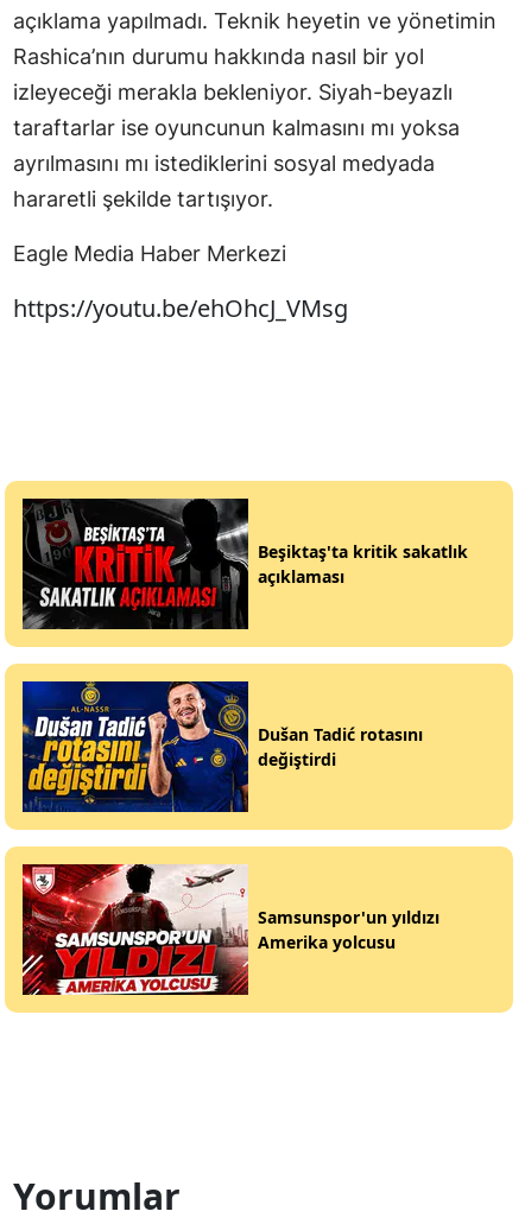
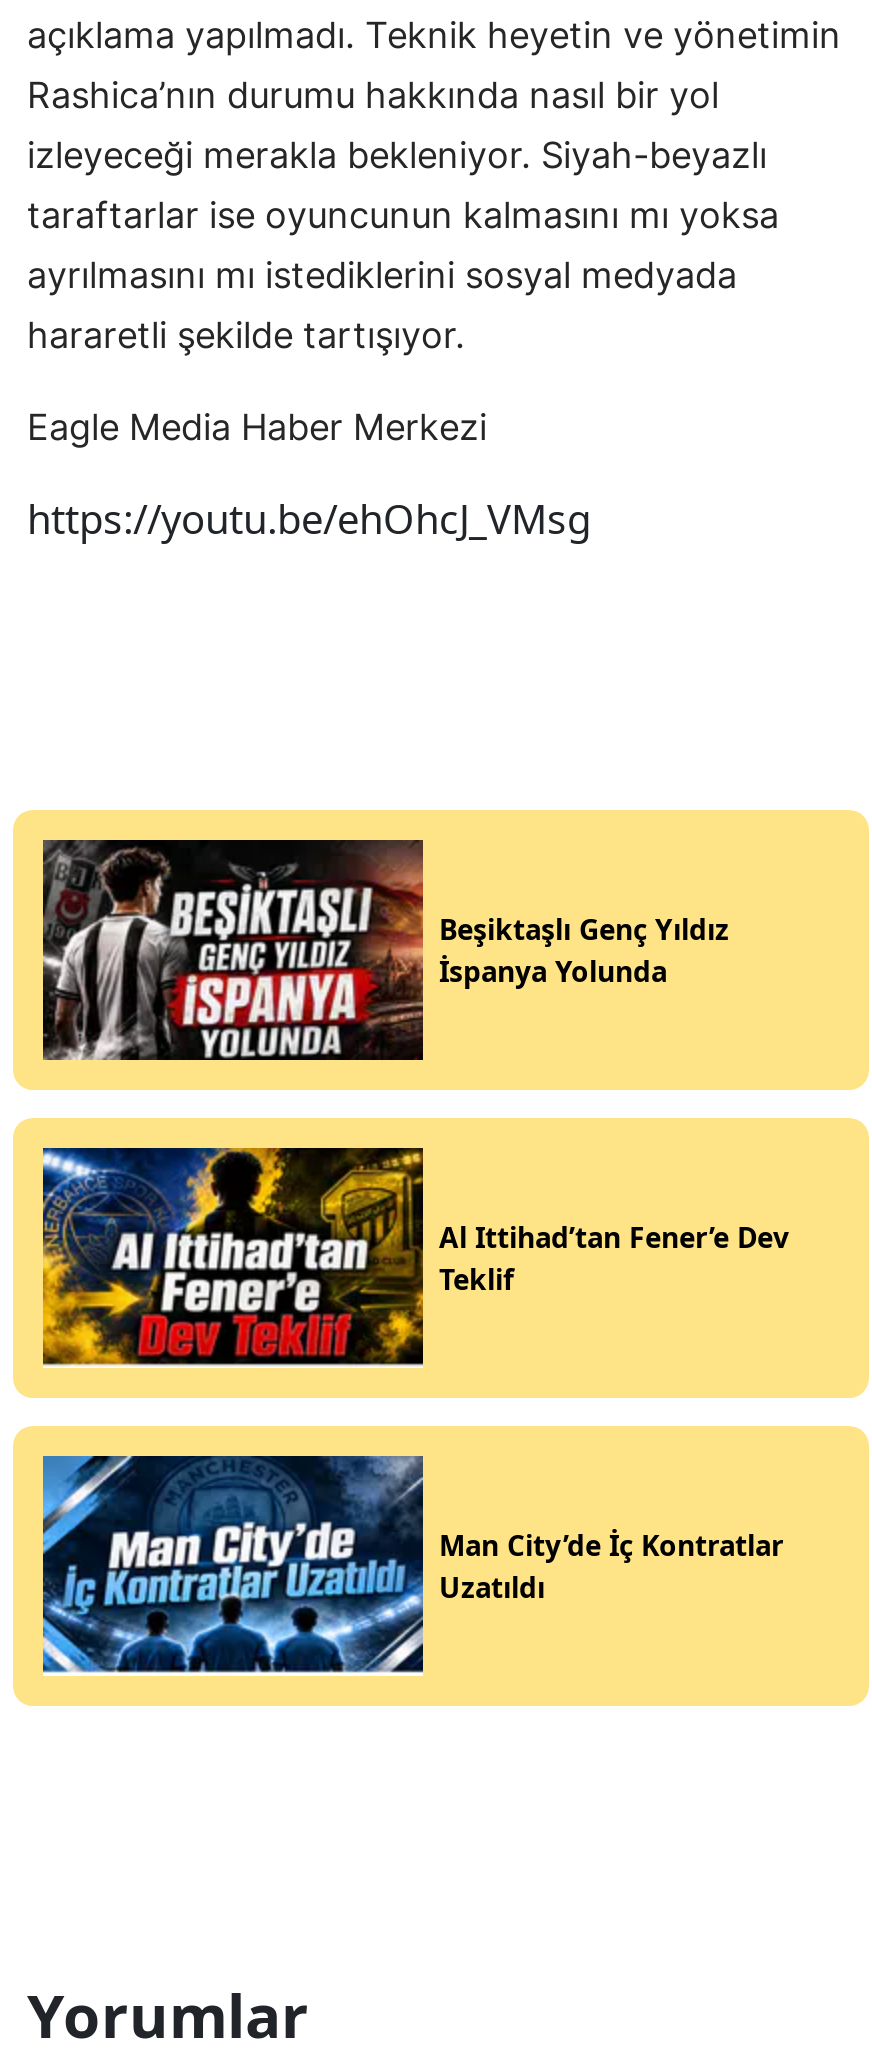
[21,499,468,630] [image] | Beşiktaş'ta kritik sakatlık | açıklaması -> [43,838,729,1060] [image] | Beşiktaşlı Genç Yıldız | İspanya Yolunda
[21,680,423,813] [image] | Dušan Tadić rotasını | değiştirdi -> [41,1146,789,1370] [image] | Al Ittihad’tan Fener’e Dev | Teklif
[21,863,439,996] [image] | Samsunspor'un yıldızı | Amerika yolcusu -> [41,1454,783,1678] [image] | Man City’de İç Kontratlar | Uzatıldı

